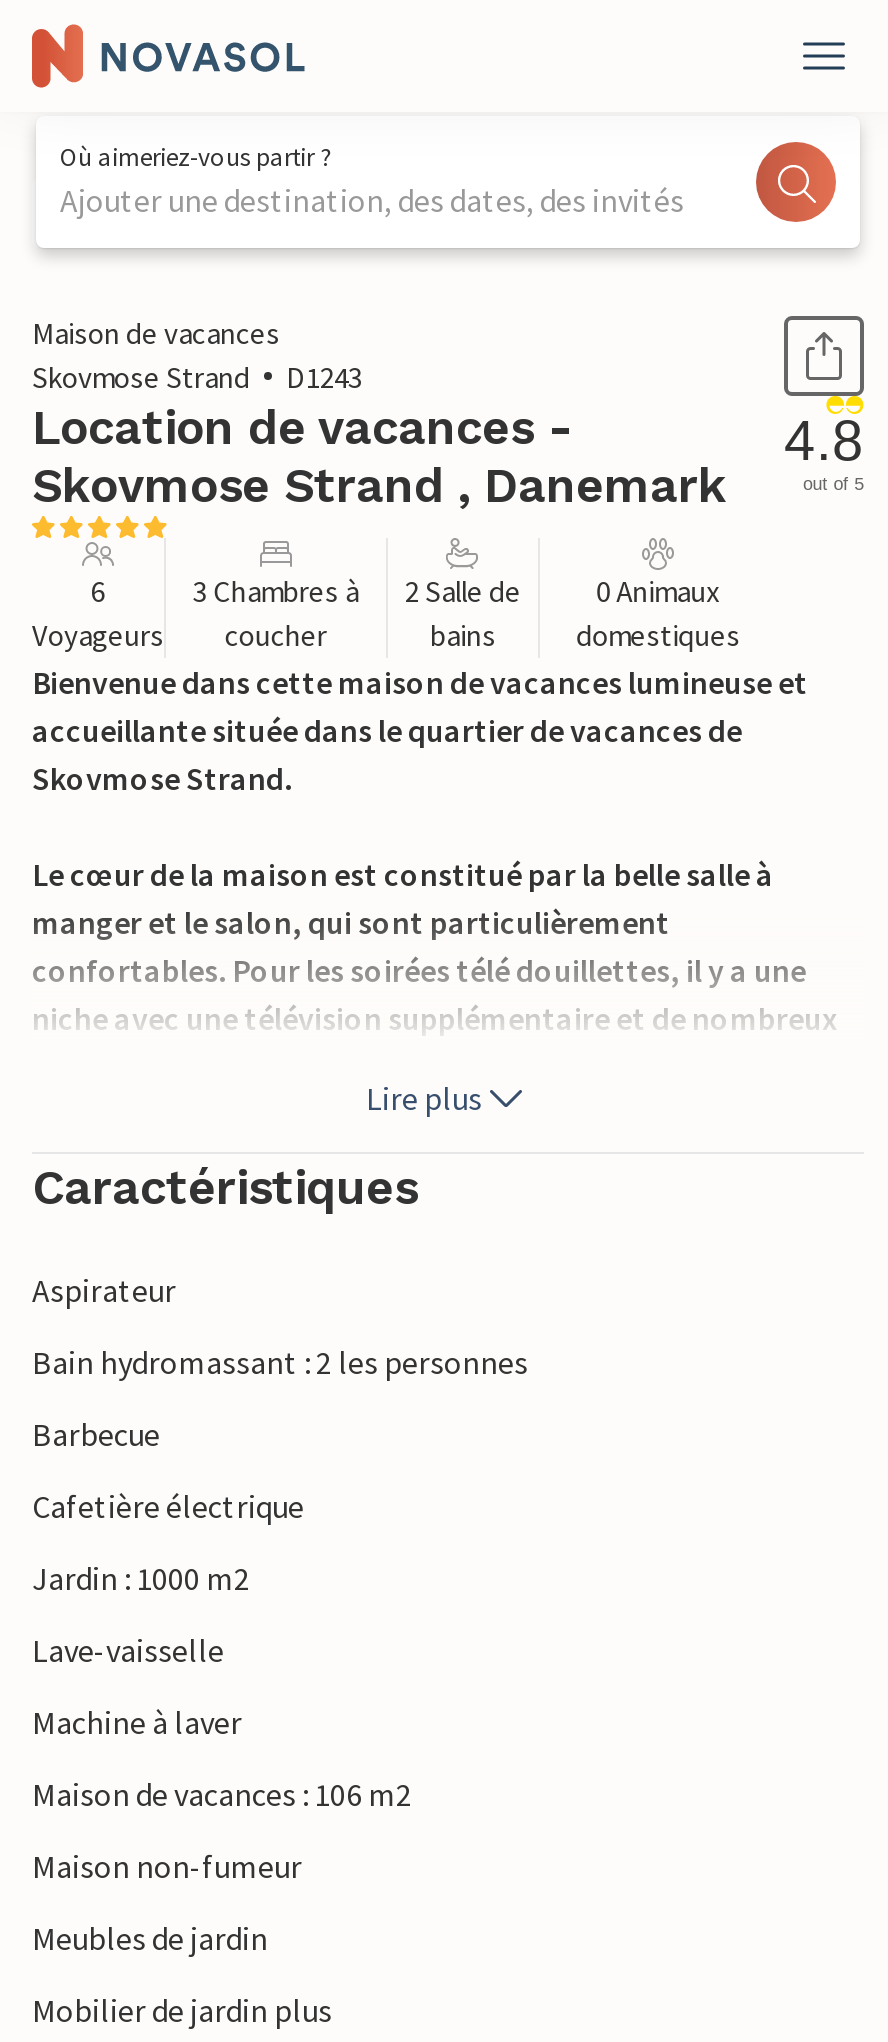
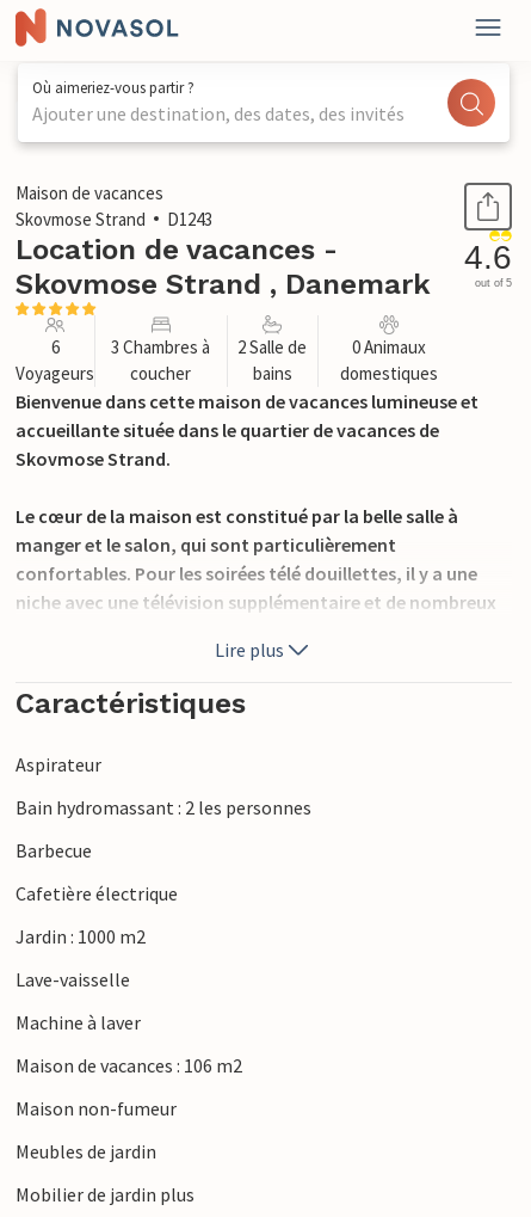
[784,410,864,472] 4.8 -> [464,239,512,276] 4.6

